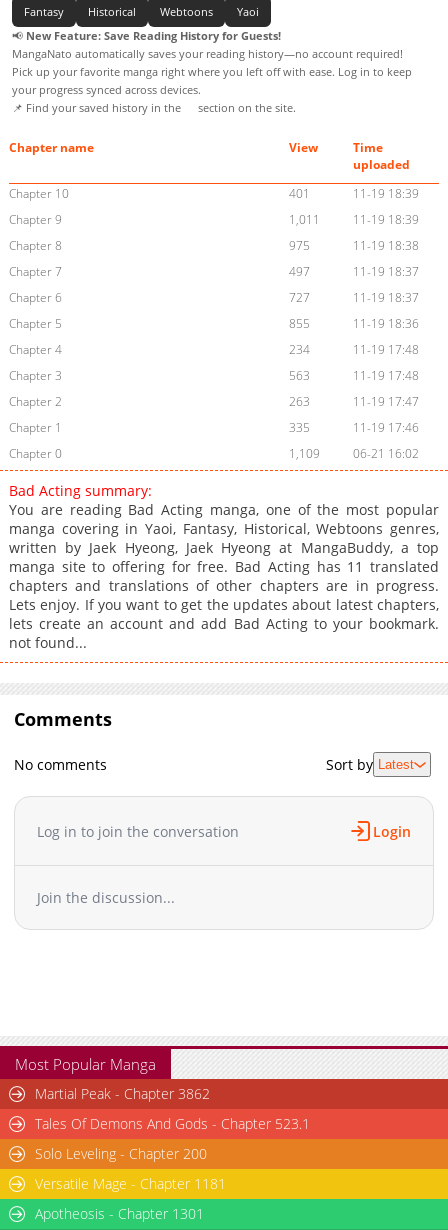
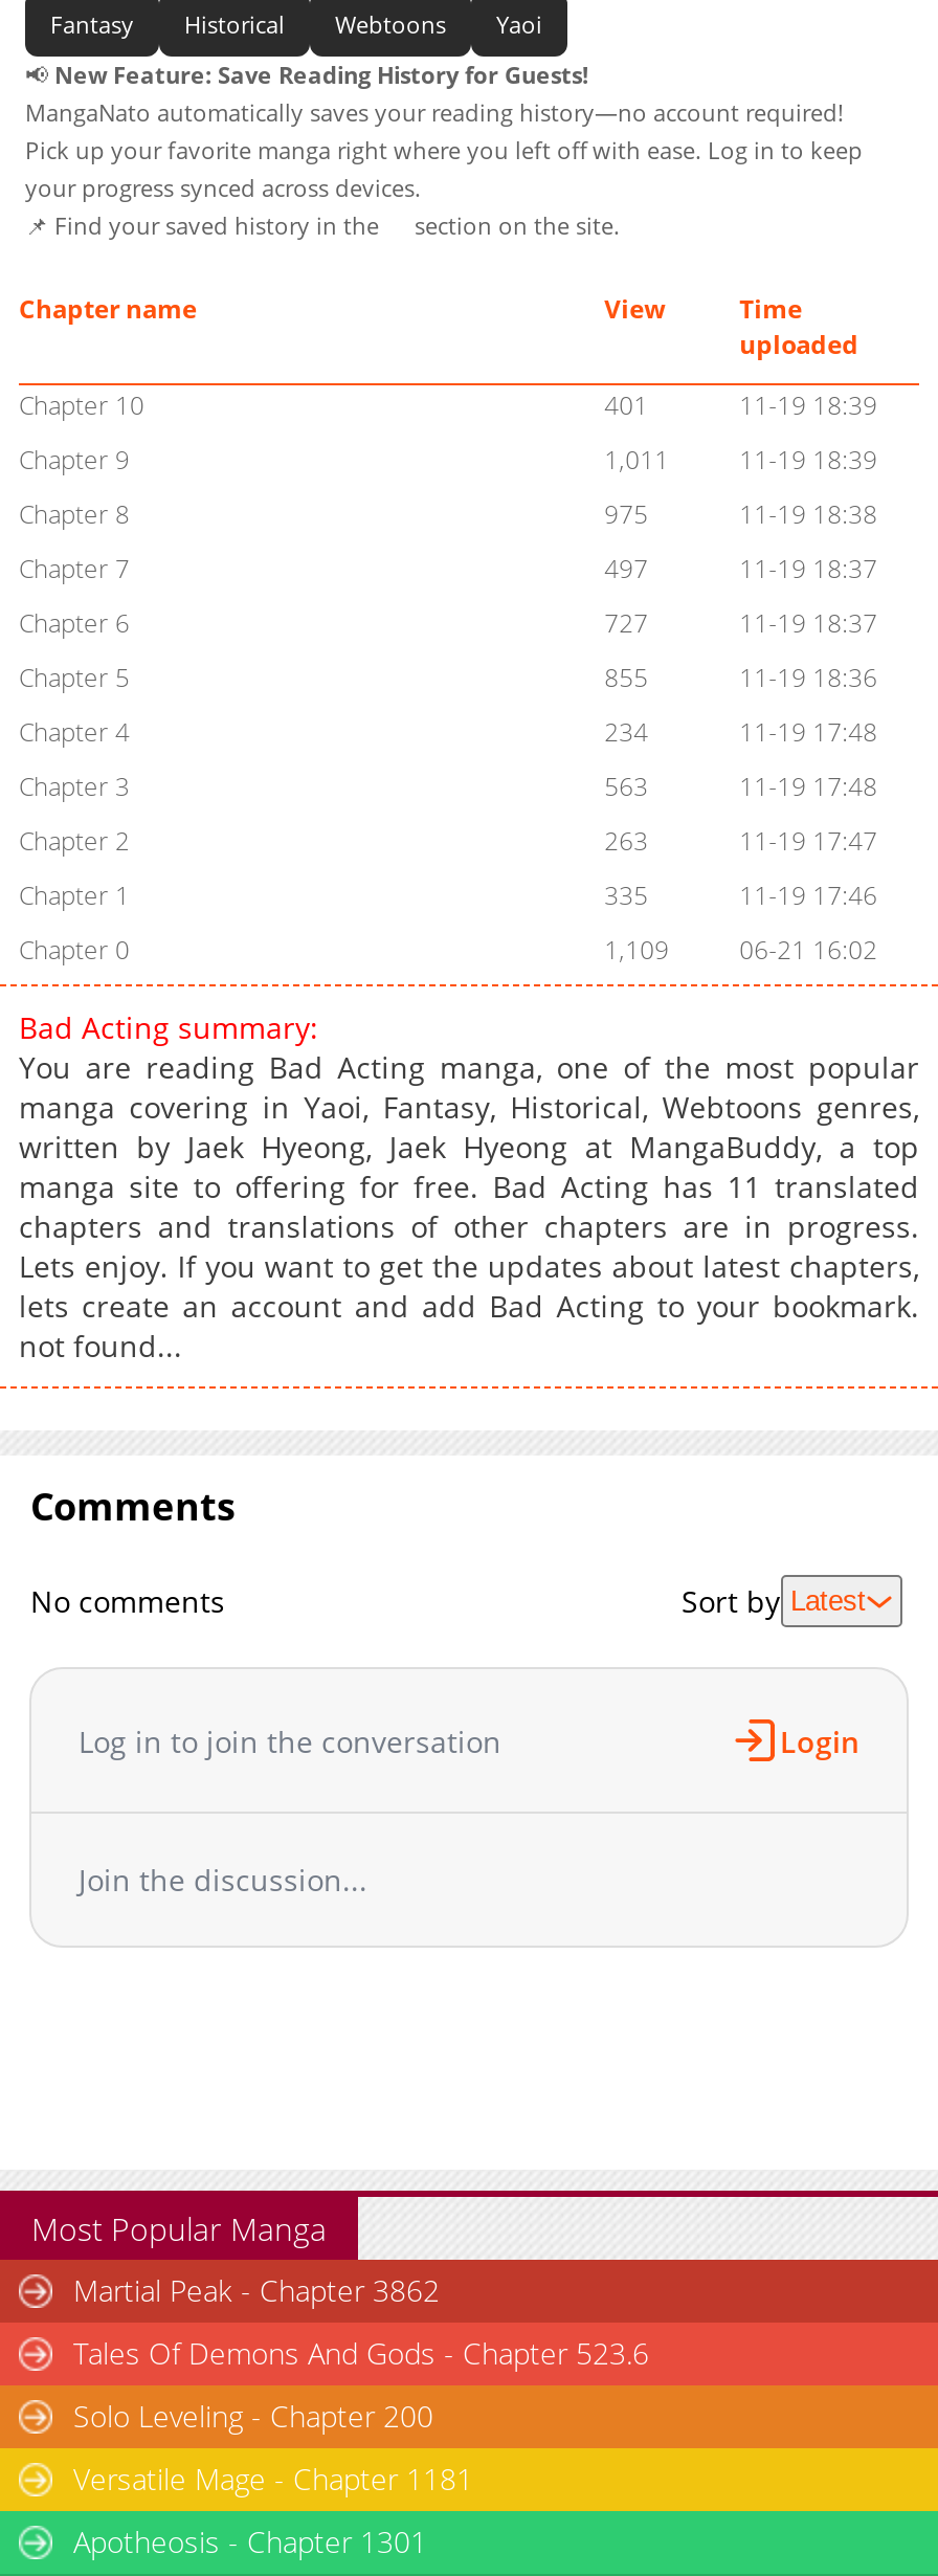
[35,1114,310,1133] Tales Of Demons And Gods - Chapter 523.1 -> [73,2334,649,2374] Tales Of Demons And Gods - Chapter 523.6

